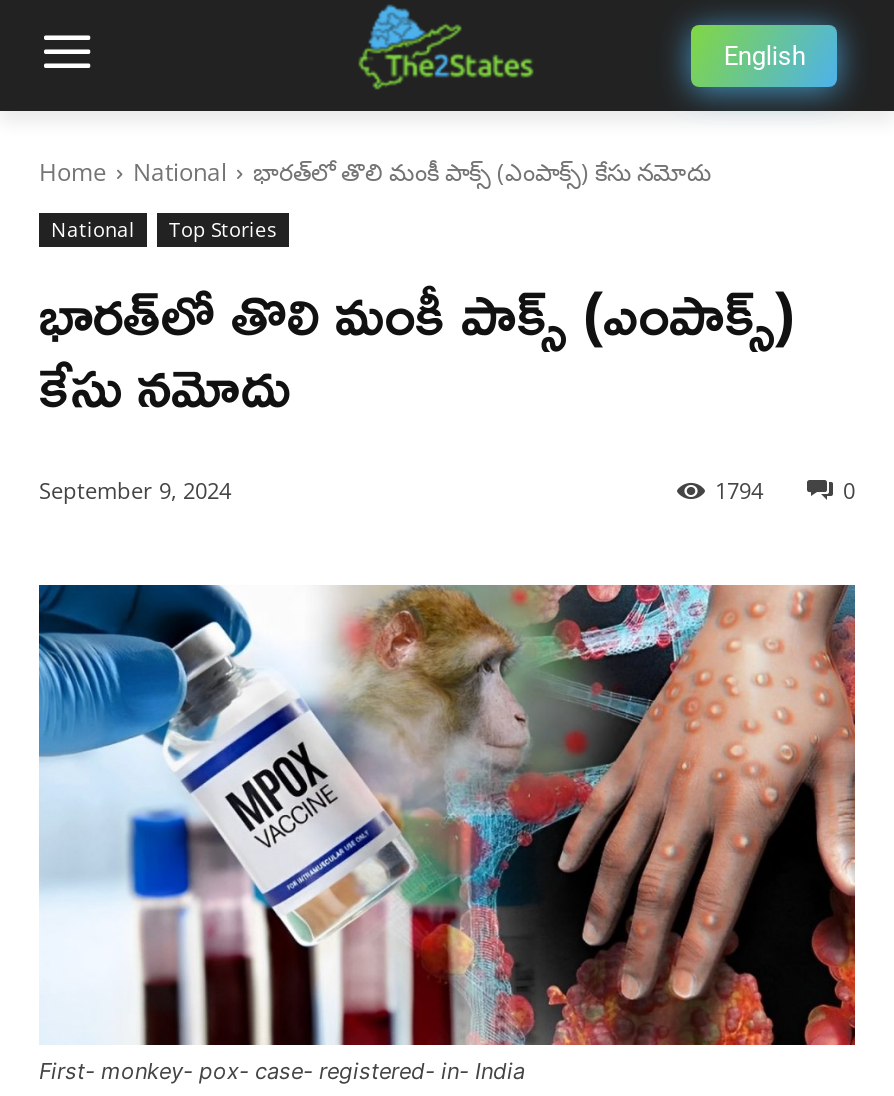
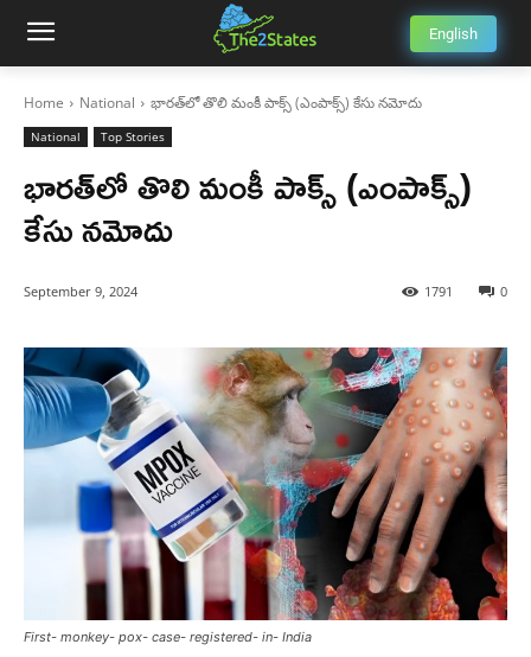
[715,475,763,505] 1794 -> [424,282,453,300] 1791

